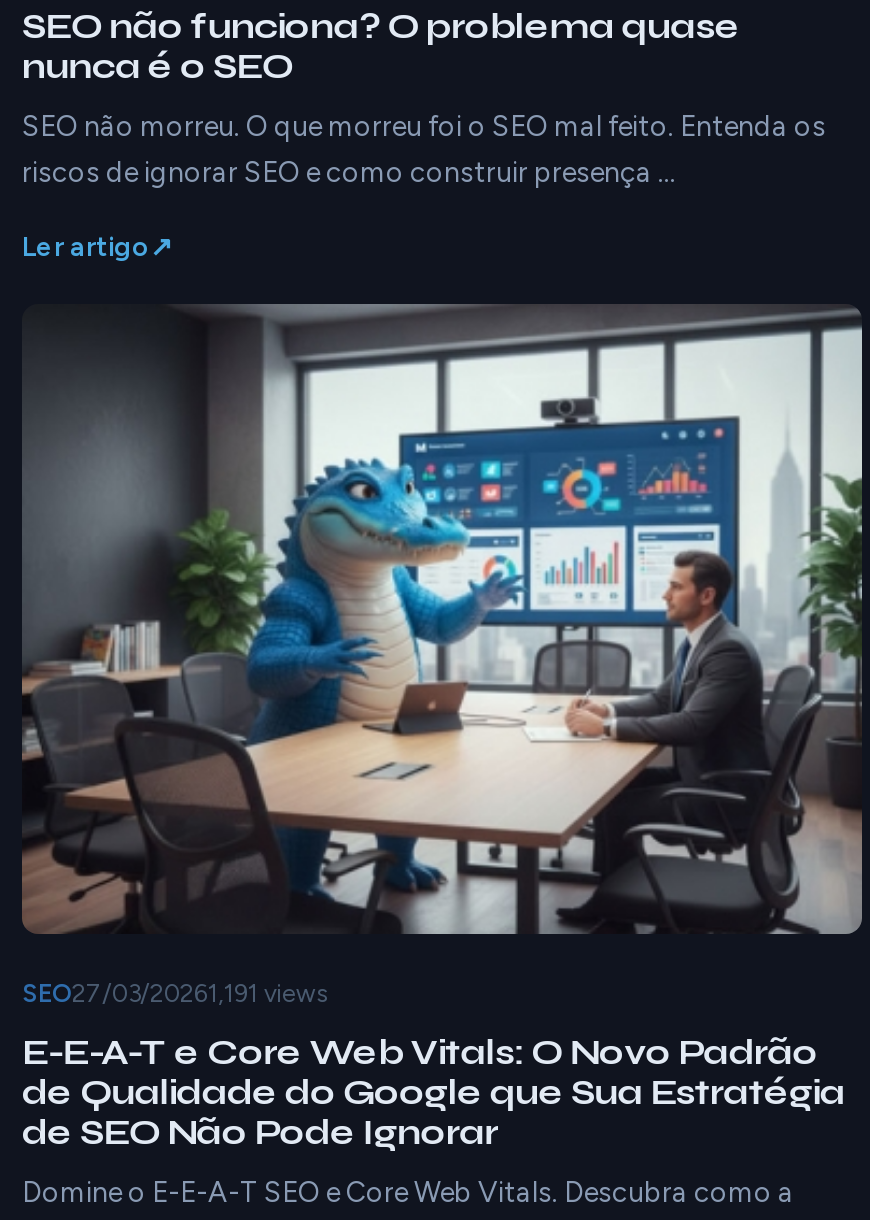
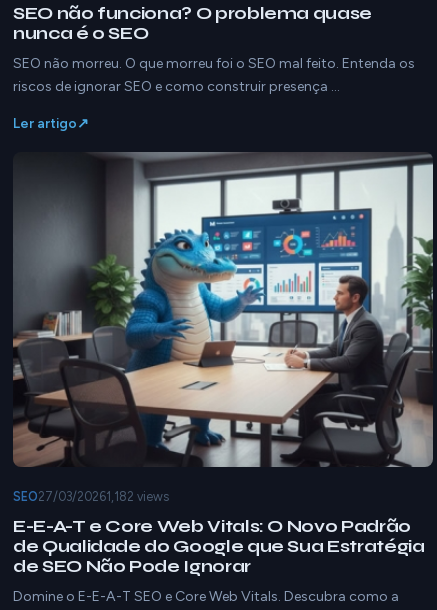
[22,978,328,1008] SEO27/03/20261,191 views -> [13,489,169,504] SEO27/03/20261,182 views

